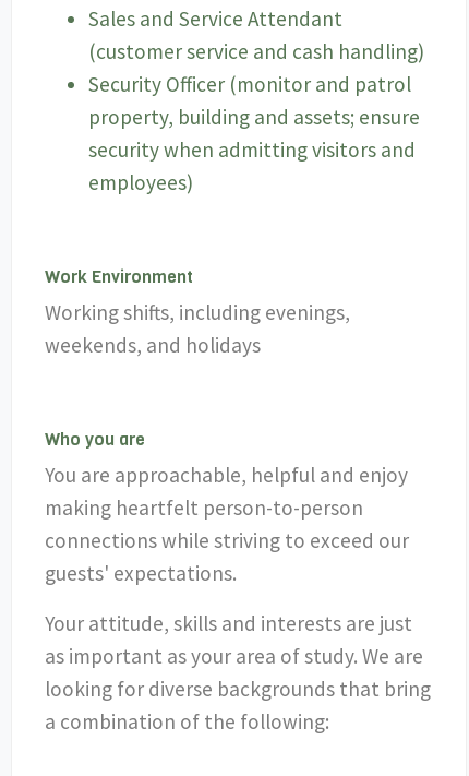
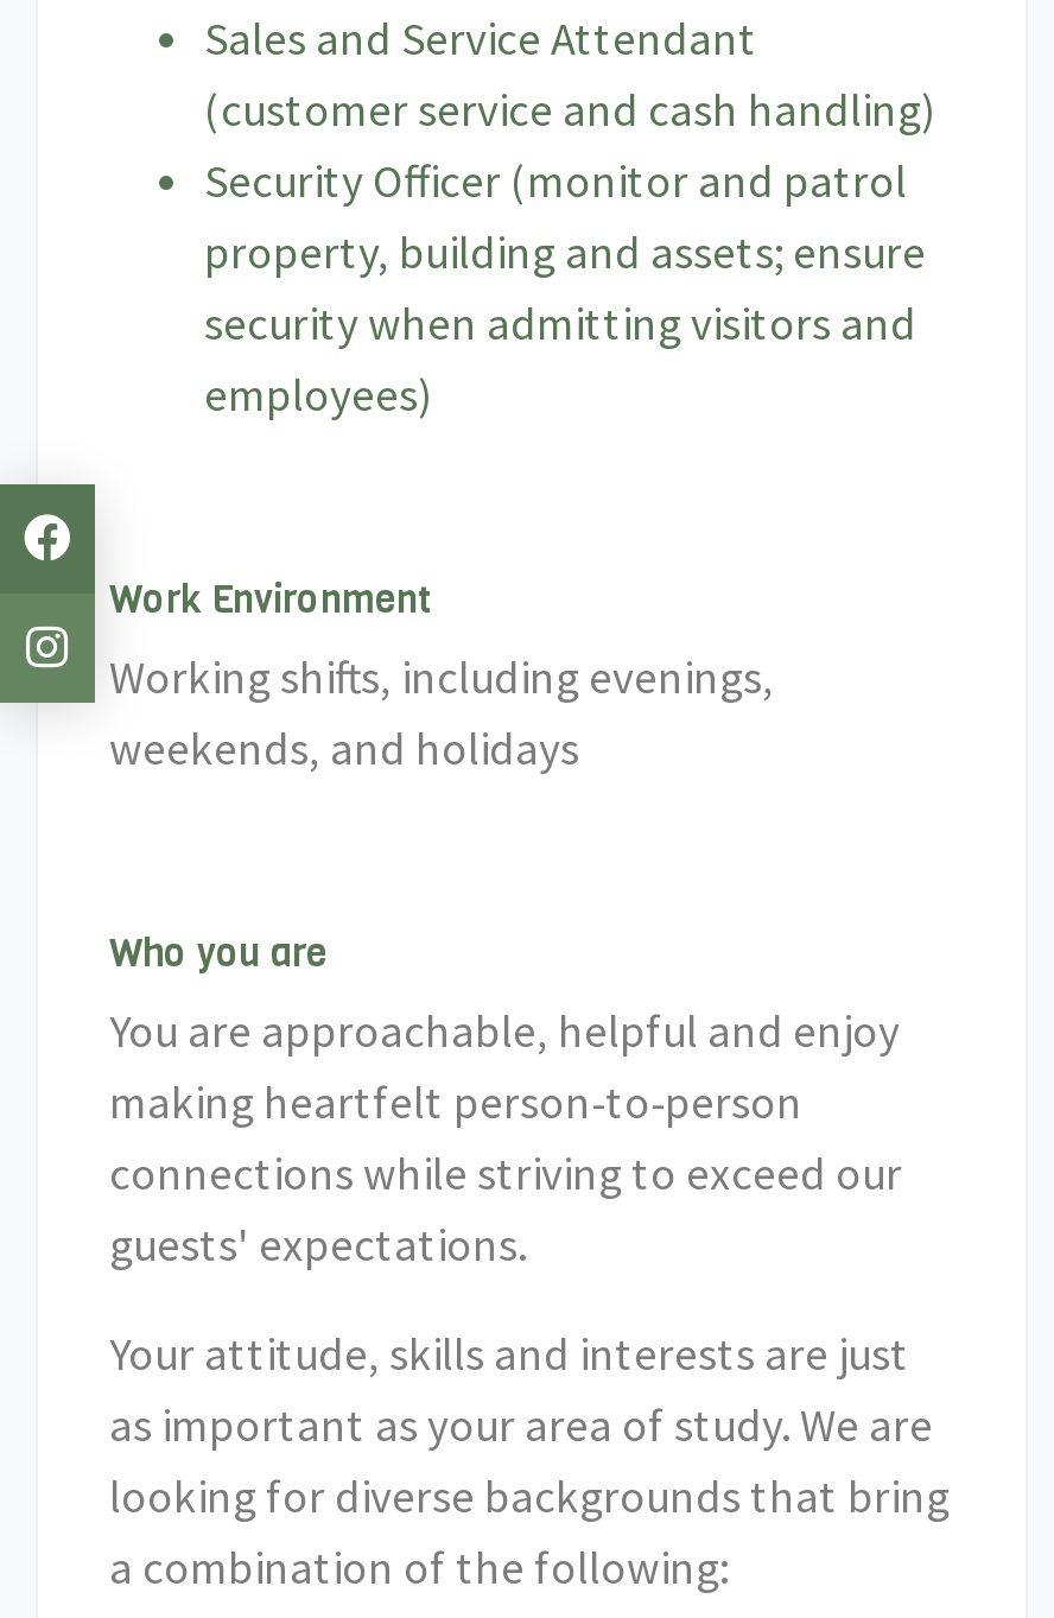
none -> [7,480,100,710] [image]

